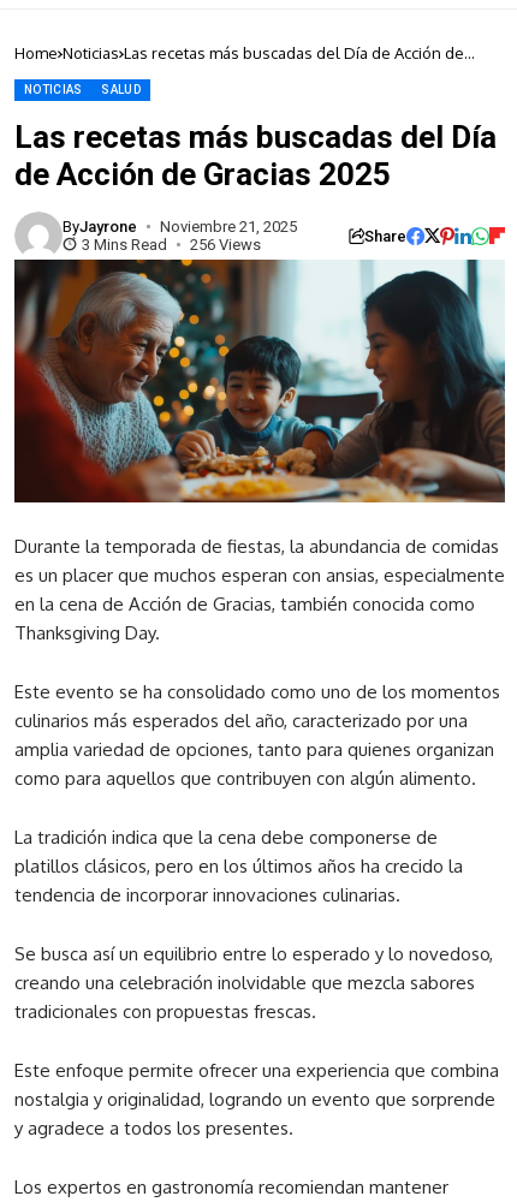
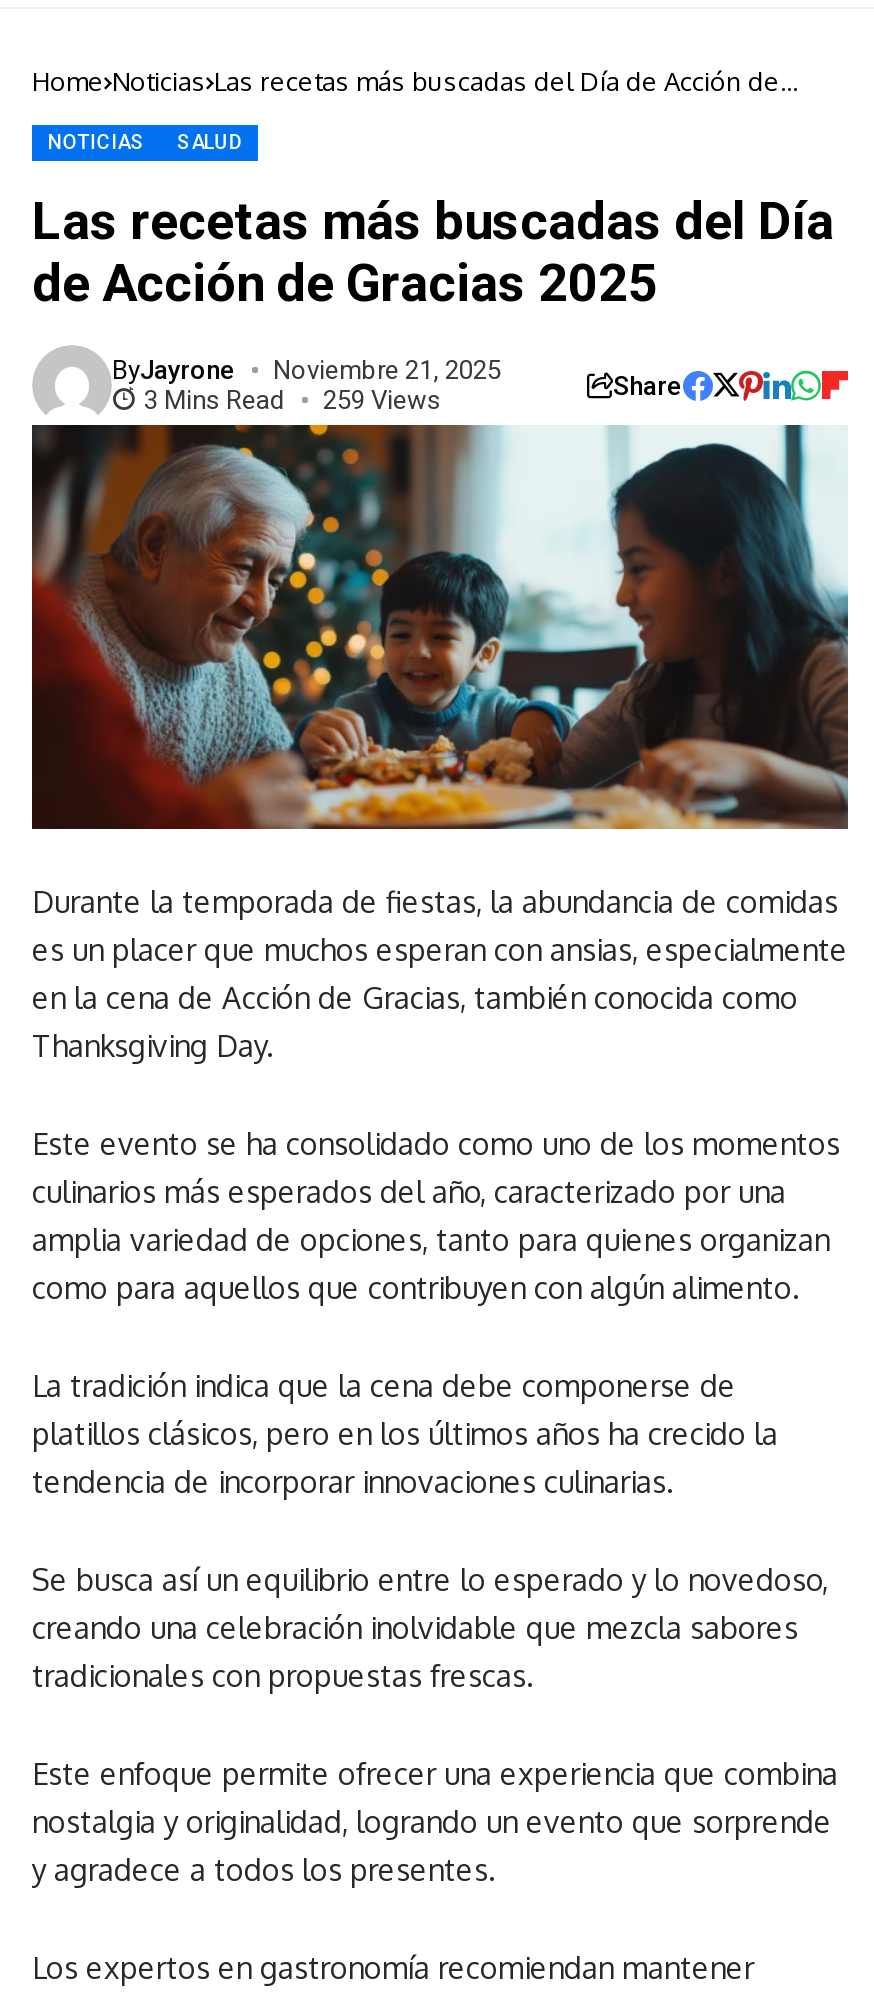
[82,236,260,254] 3 Mins Read 256 Views -> [144,385,441,415] 3 Mins Read 259 Views

